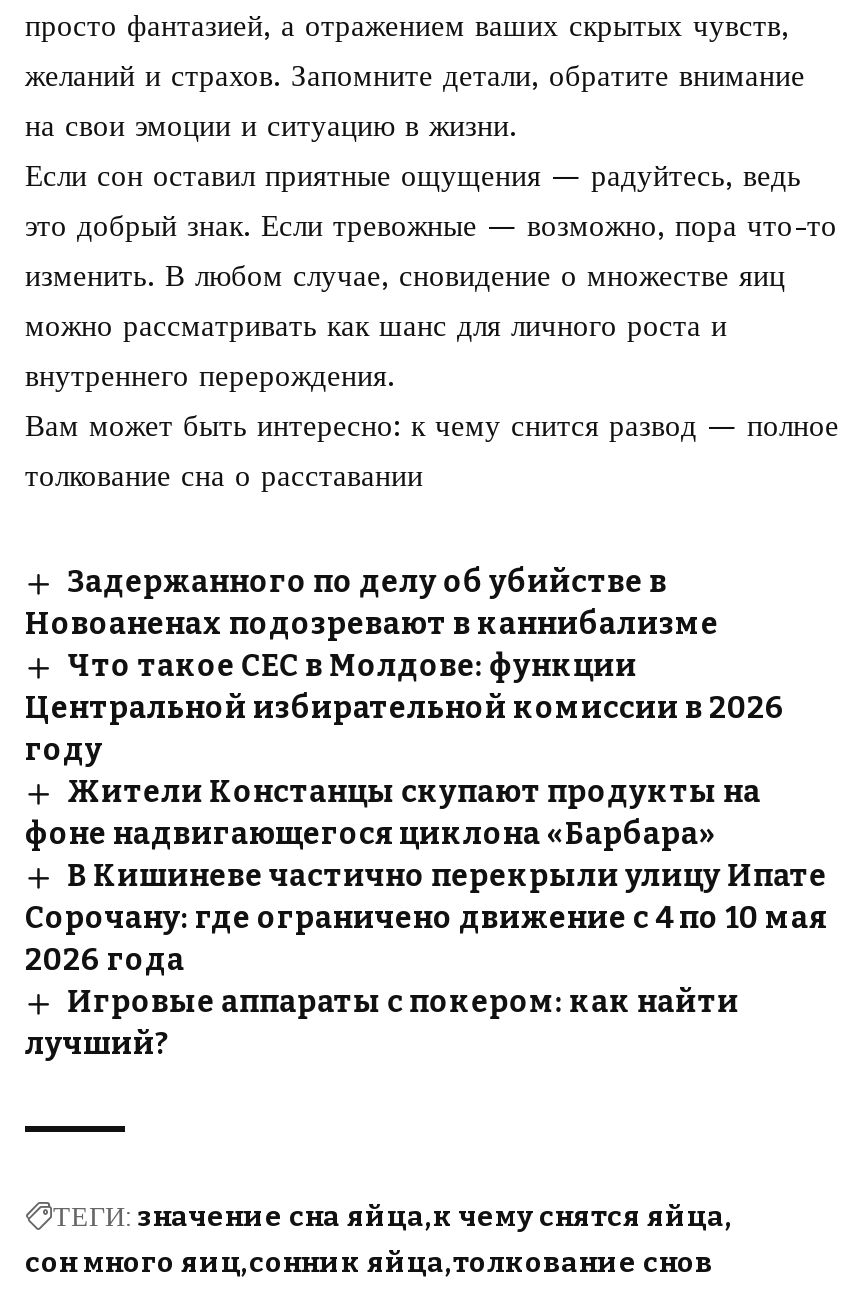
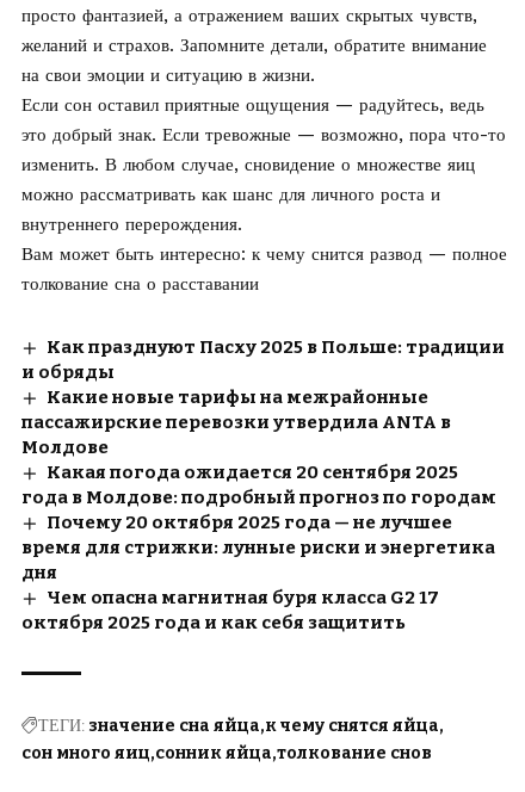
[25,564,827,1062] Задержанного по делу об убийстве в | Новоаненах подозревают в каннибализме | Что такое CEC в Молдове: функции | Центральной избирательной комиссии в 2026 | году | Жители Констанцы скупают продукты на | фоне надвигающегося циклона «Барбара» | В Кишиневе частично перекрыли улицу Ипате | Сорочану: где ограничено движение с 4 по 10 мая | 2026 года | Игровые аппараты с покером: как найти | лучший? -> [21,336,505,633] Как празднуют Пасху 2025 в Польше: традиции | и обряды | Какие новые тарифы на межрайонные | пассажирские перевозки утвердила ANTA в | Молдове | Какая погода ожидается 20 сентября 2025 | года в Молдове: подробный прогноз по городам | Почему 20 октября 2025 года — не лучшее | время для стрижки: лунные риски и энергетика | дня | Чем опасна магнитная буря класса G2 17 | октября 2025 года и как себя защитить

